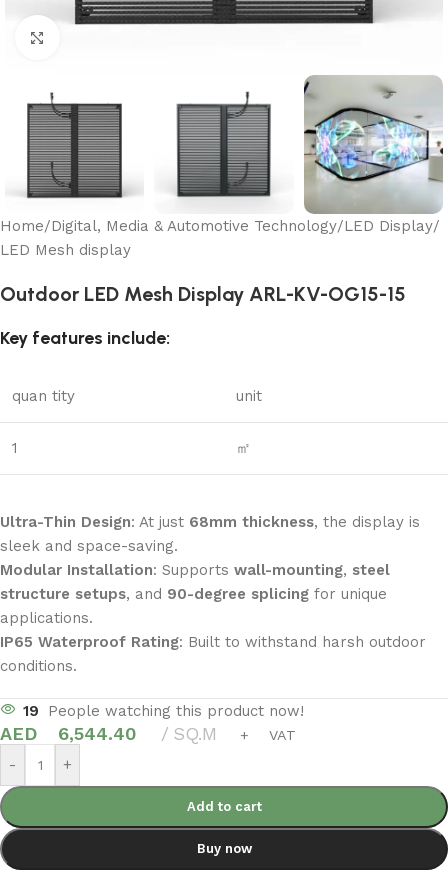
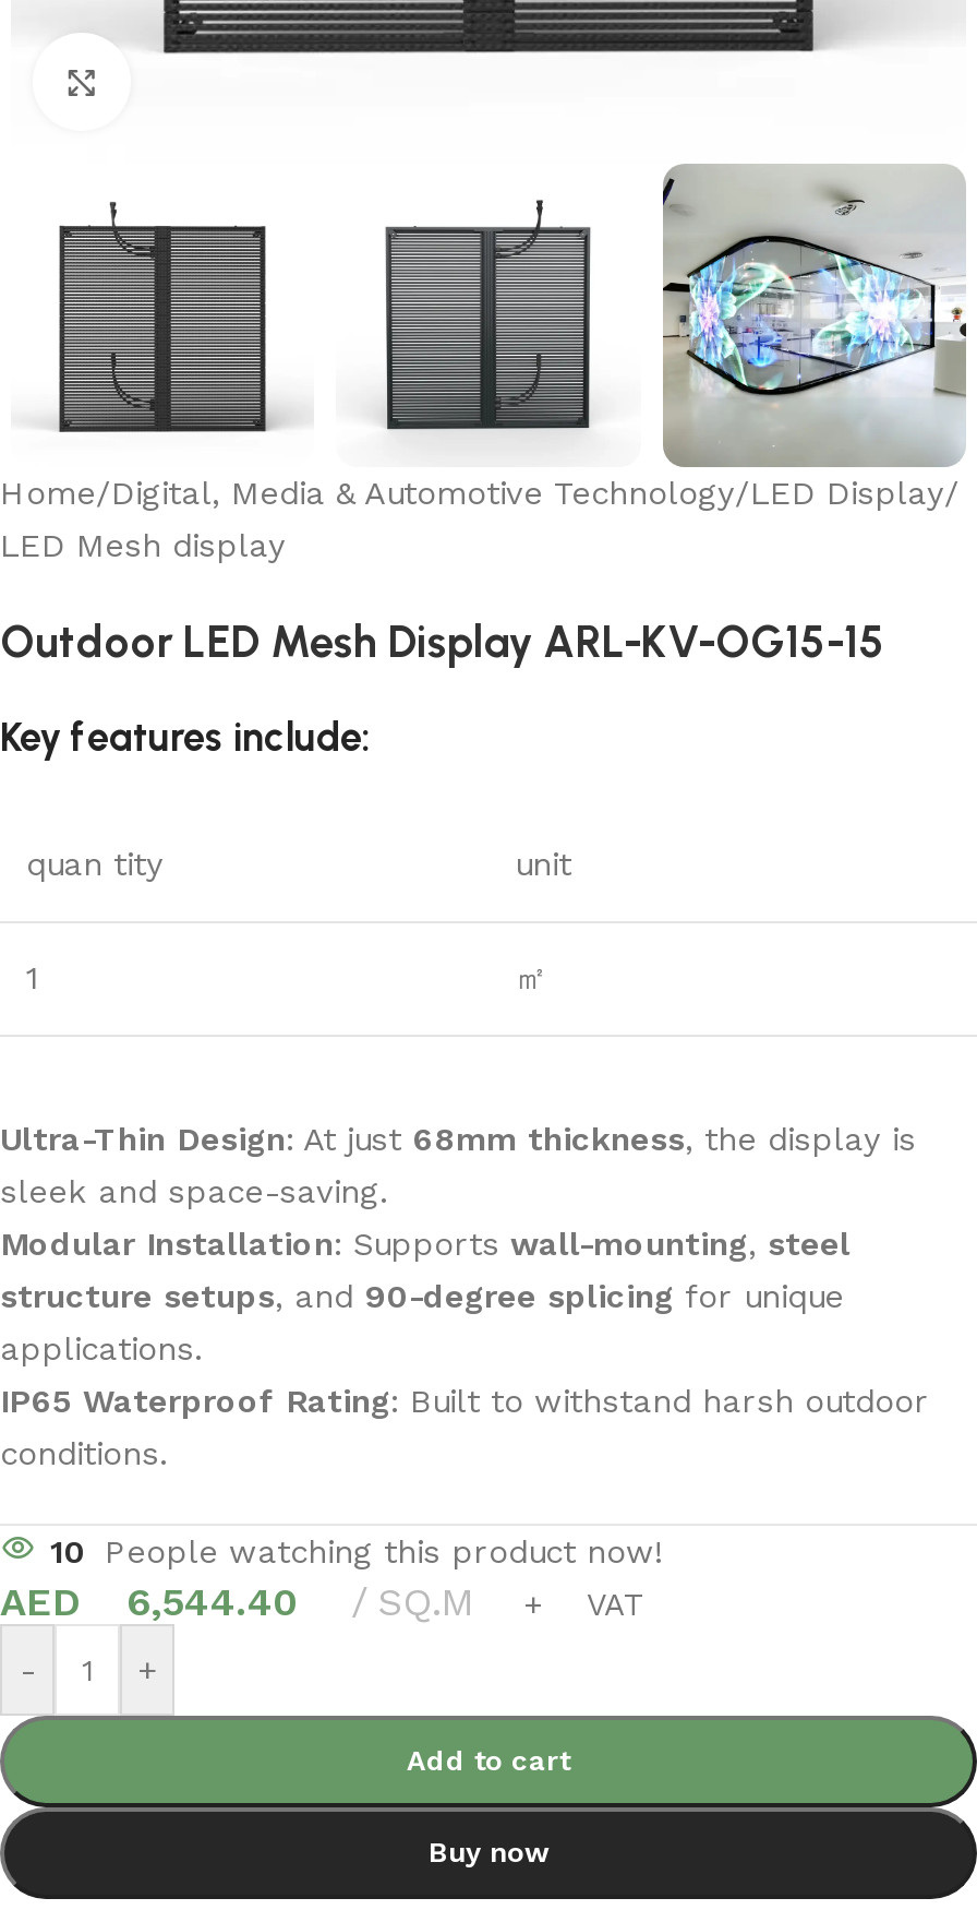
[23,702,304,720] 19 People watching this product now! -> [50,1533,663,1572] 10 People watching this product now!

